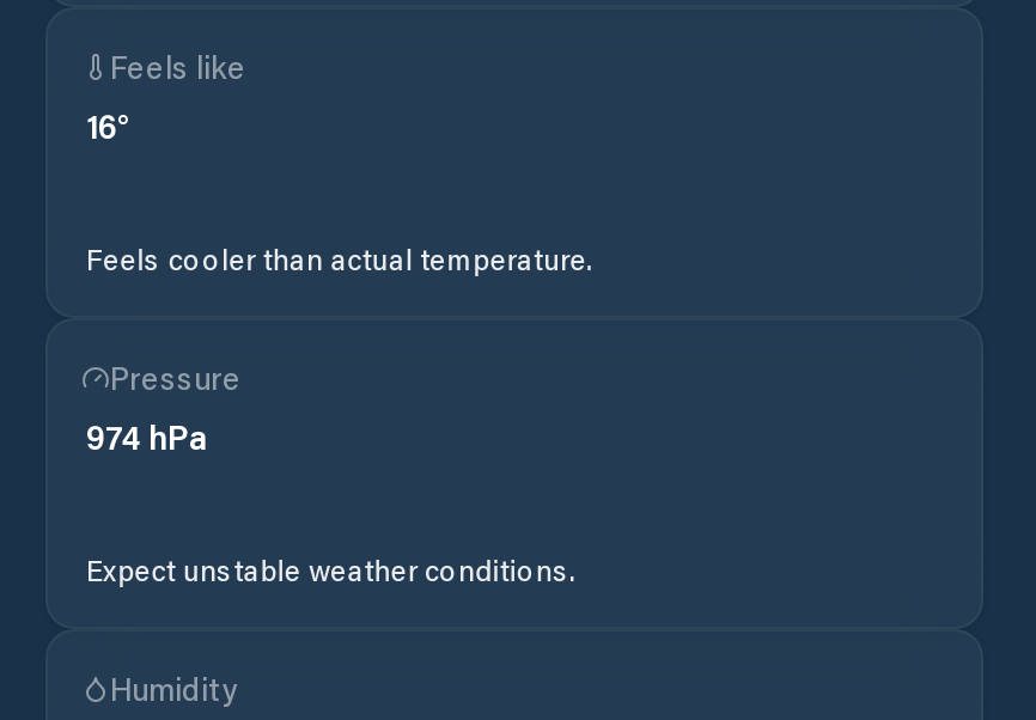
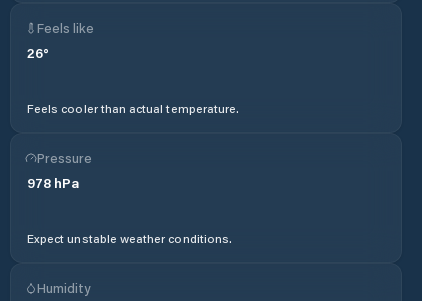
[86,103,132,148] 16° -> [27,43,49,62] 26°
[86,414,208,459] 974 hPa -> [27,173,79,192] 978 hPa

